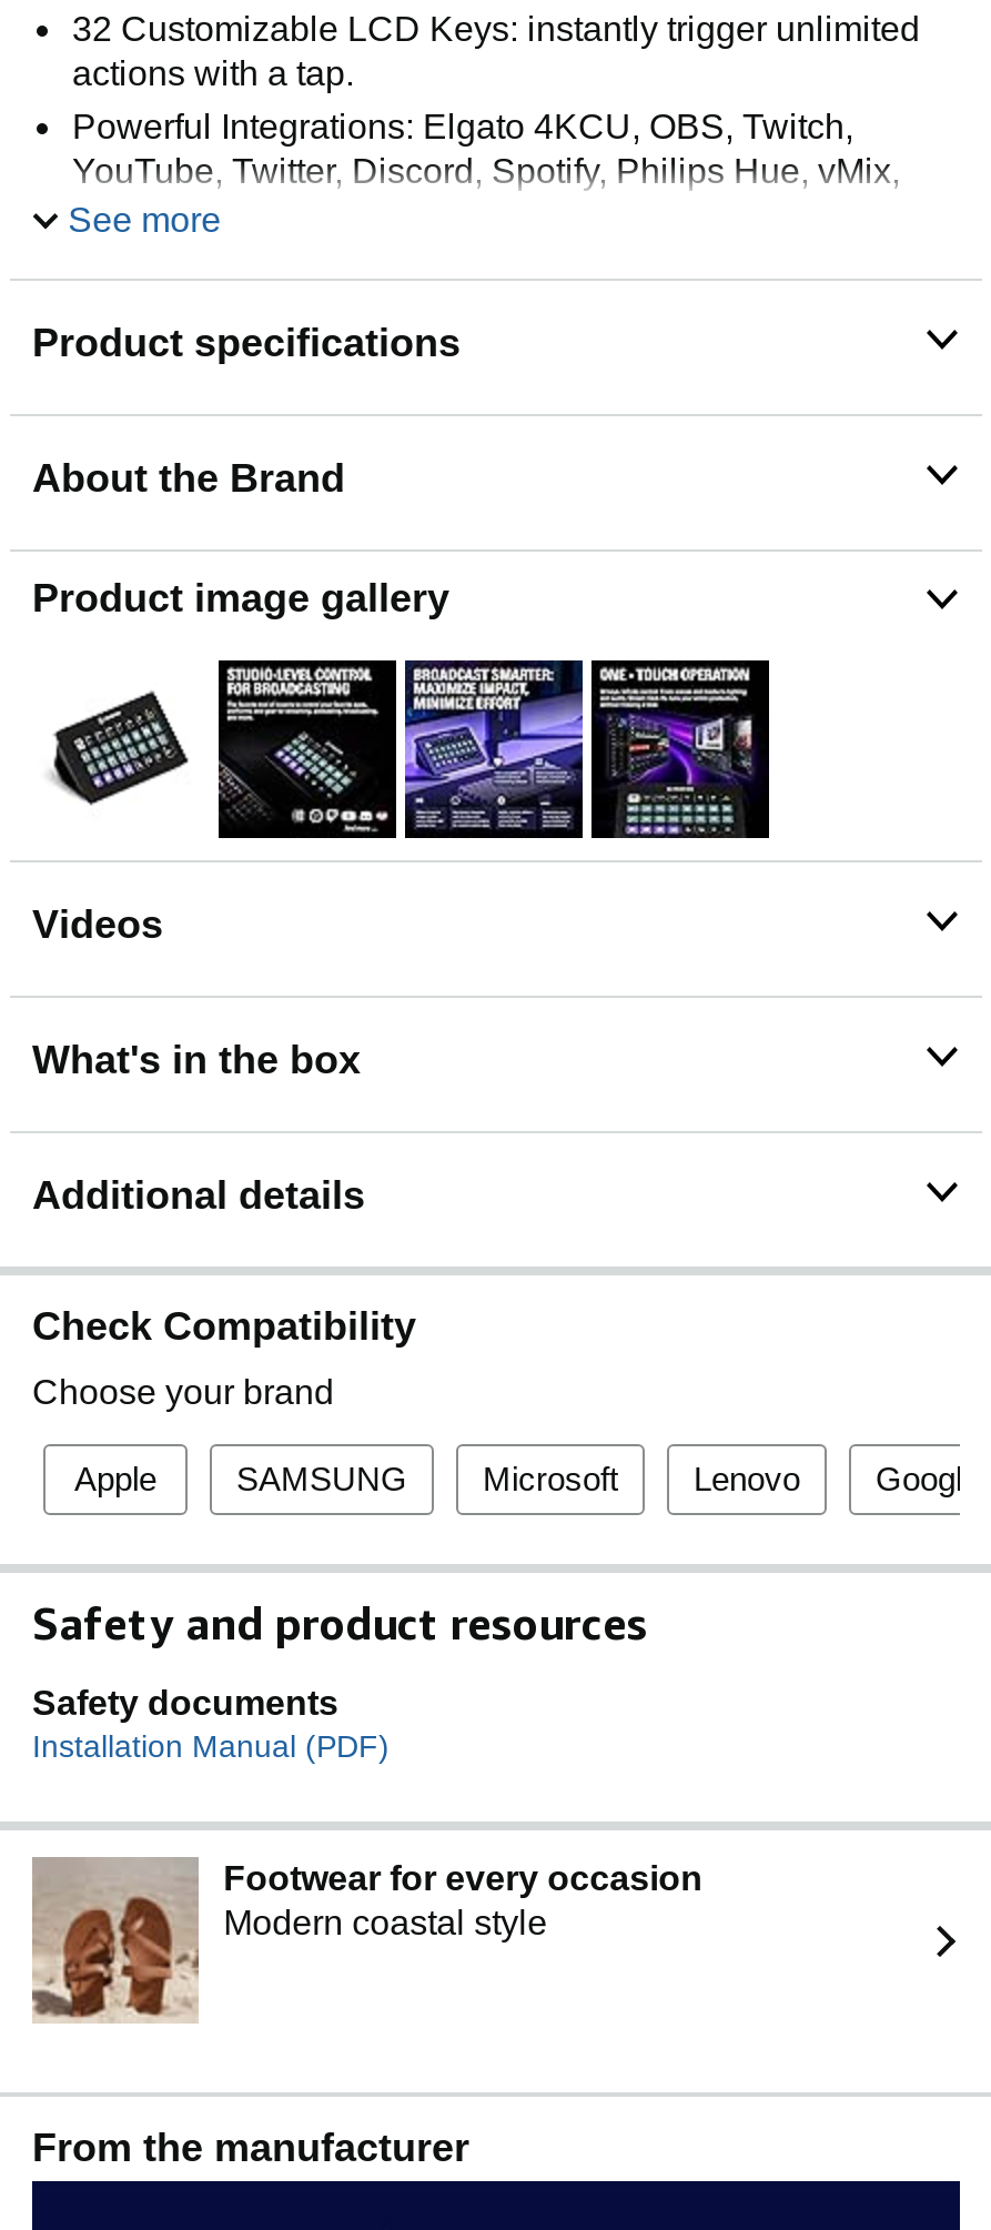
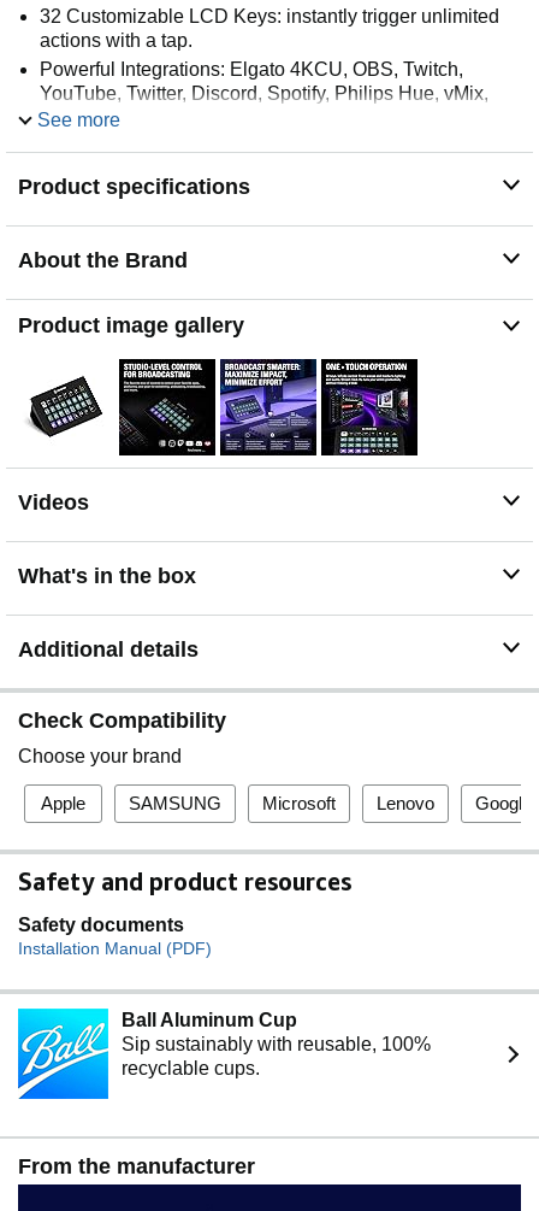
[30,1857,703,2024] [image] | Footwear for every occasion | Modern coastal style -> [17,1007,431,1100] [image] | Ball Aluminum Cup | Sip sustainably with reusable, 100% | recyclable cups.

